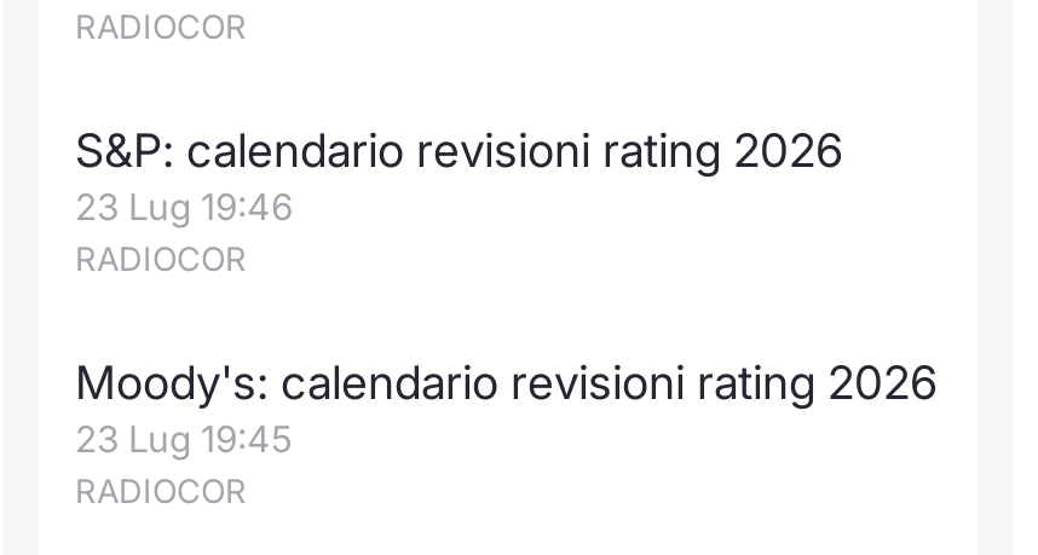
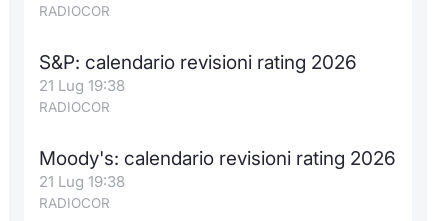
[75,184,293,230] 23 Lug 19:46 -> [39,76,125,95] 21 Lug 19:38
[75,416,293,462] 23 Lug 19:45 -> [39,172,125,191] 21 Lug 19:38

